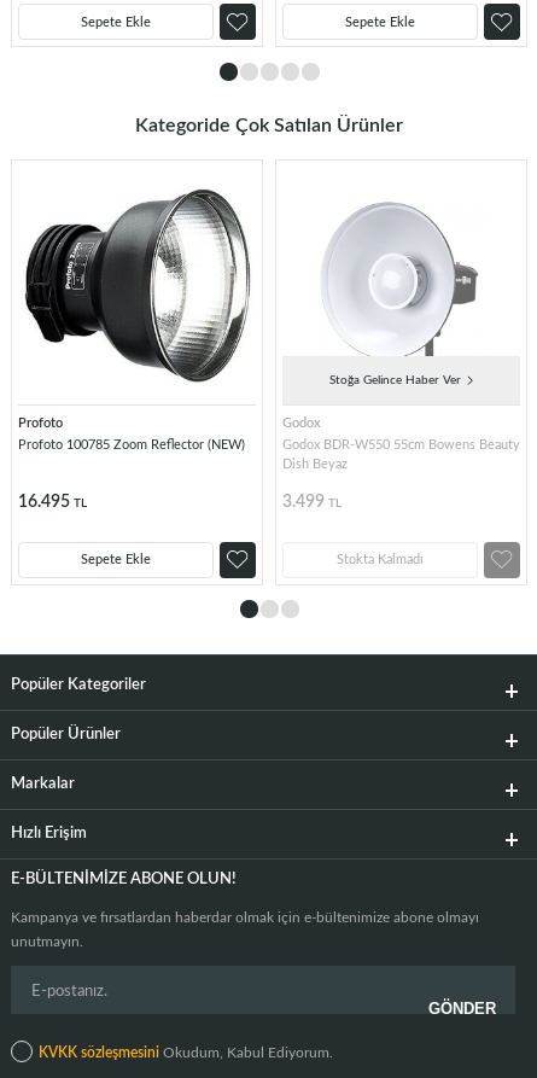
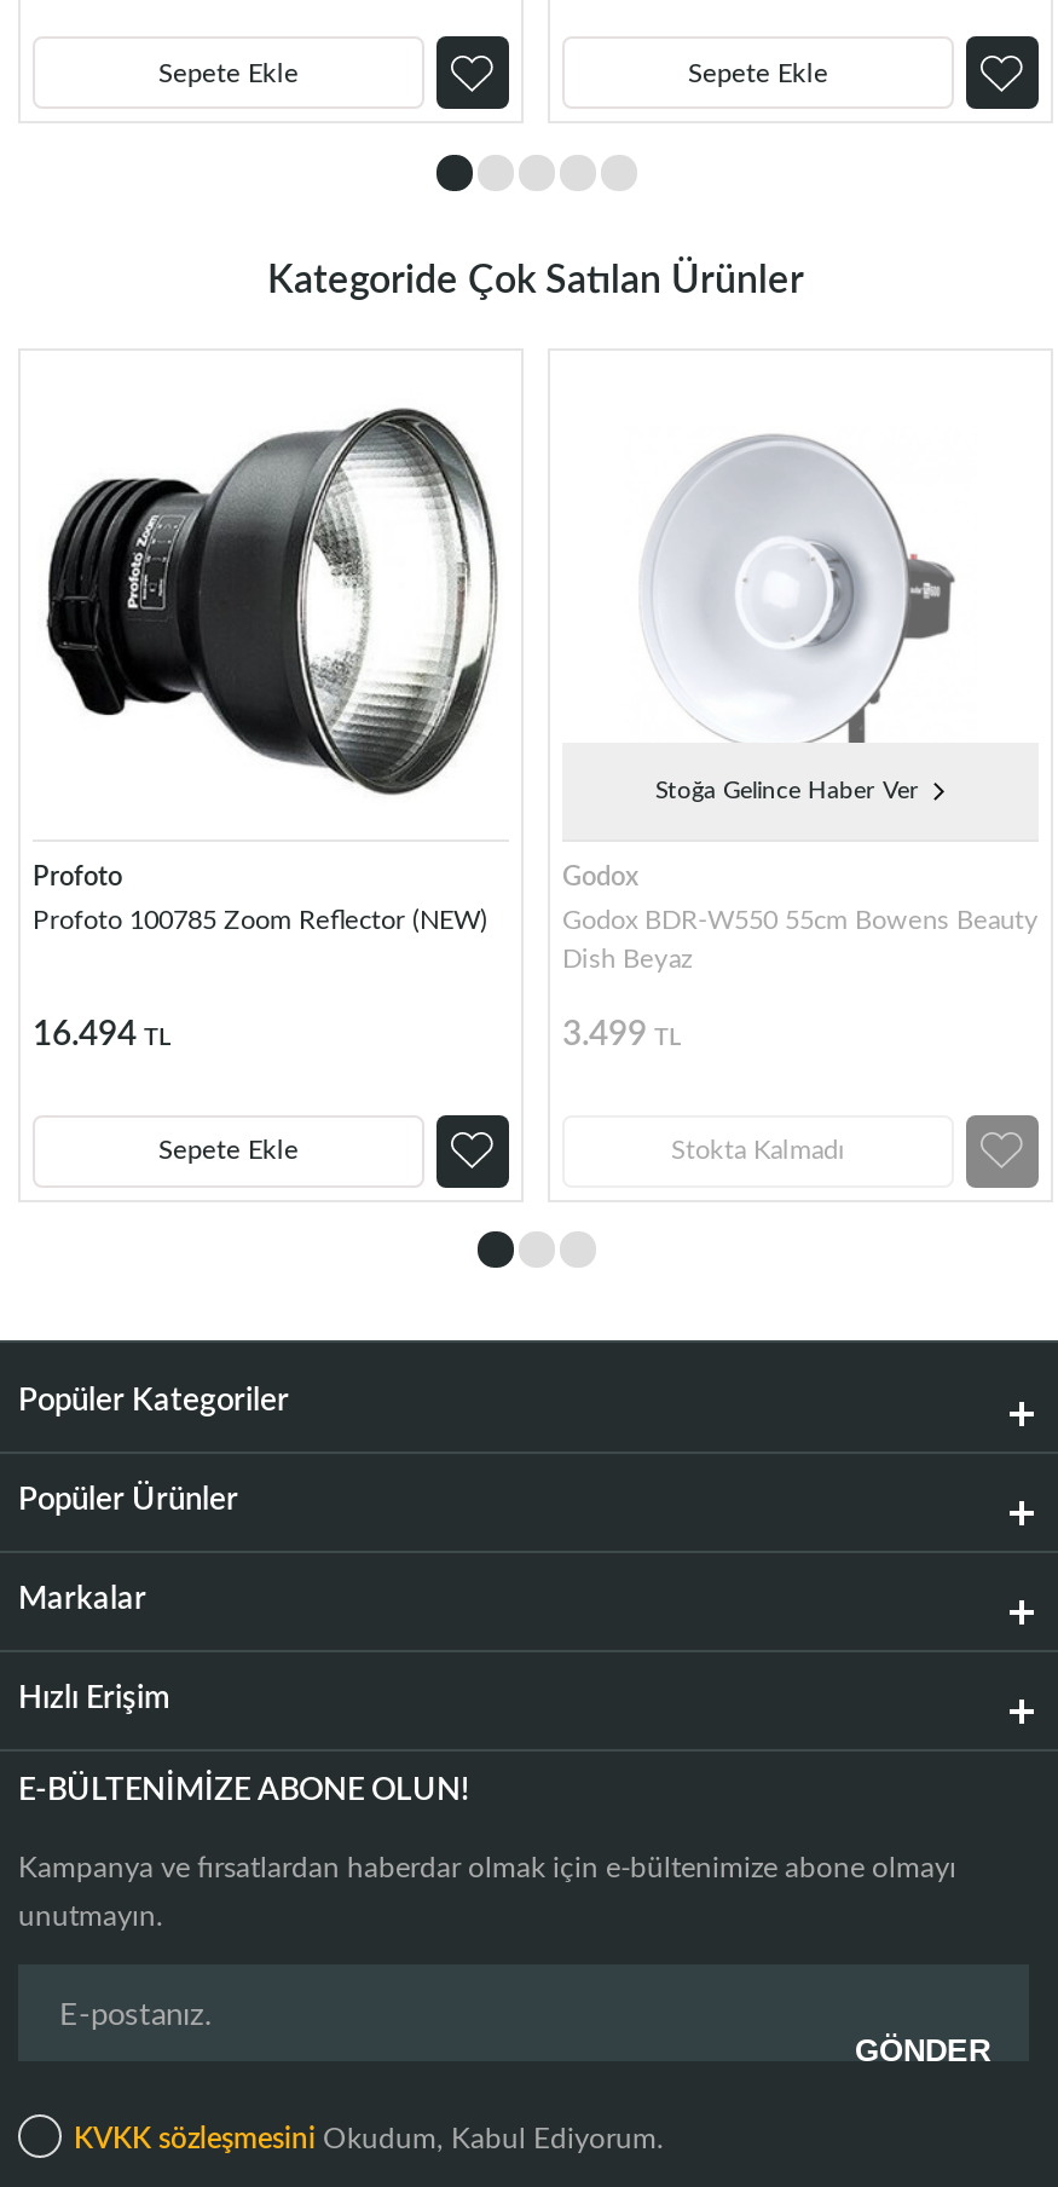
[18,494,87,511] 16.495 TL -> [33,1019,170,1053] 16.494 TL

